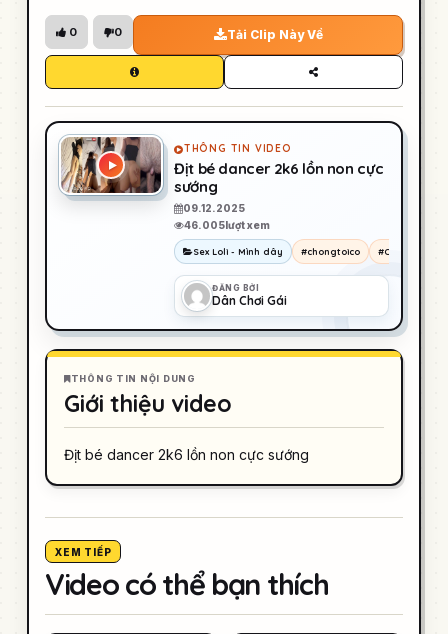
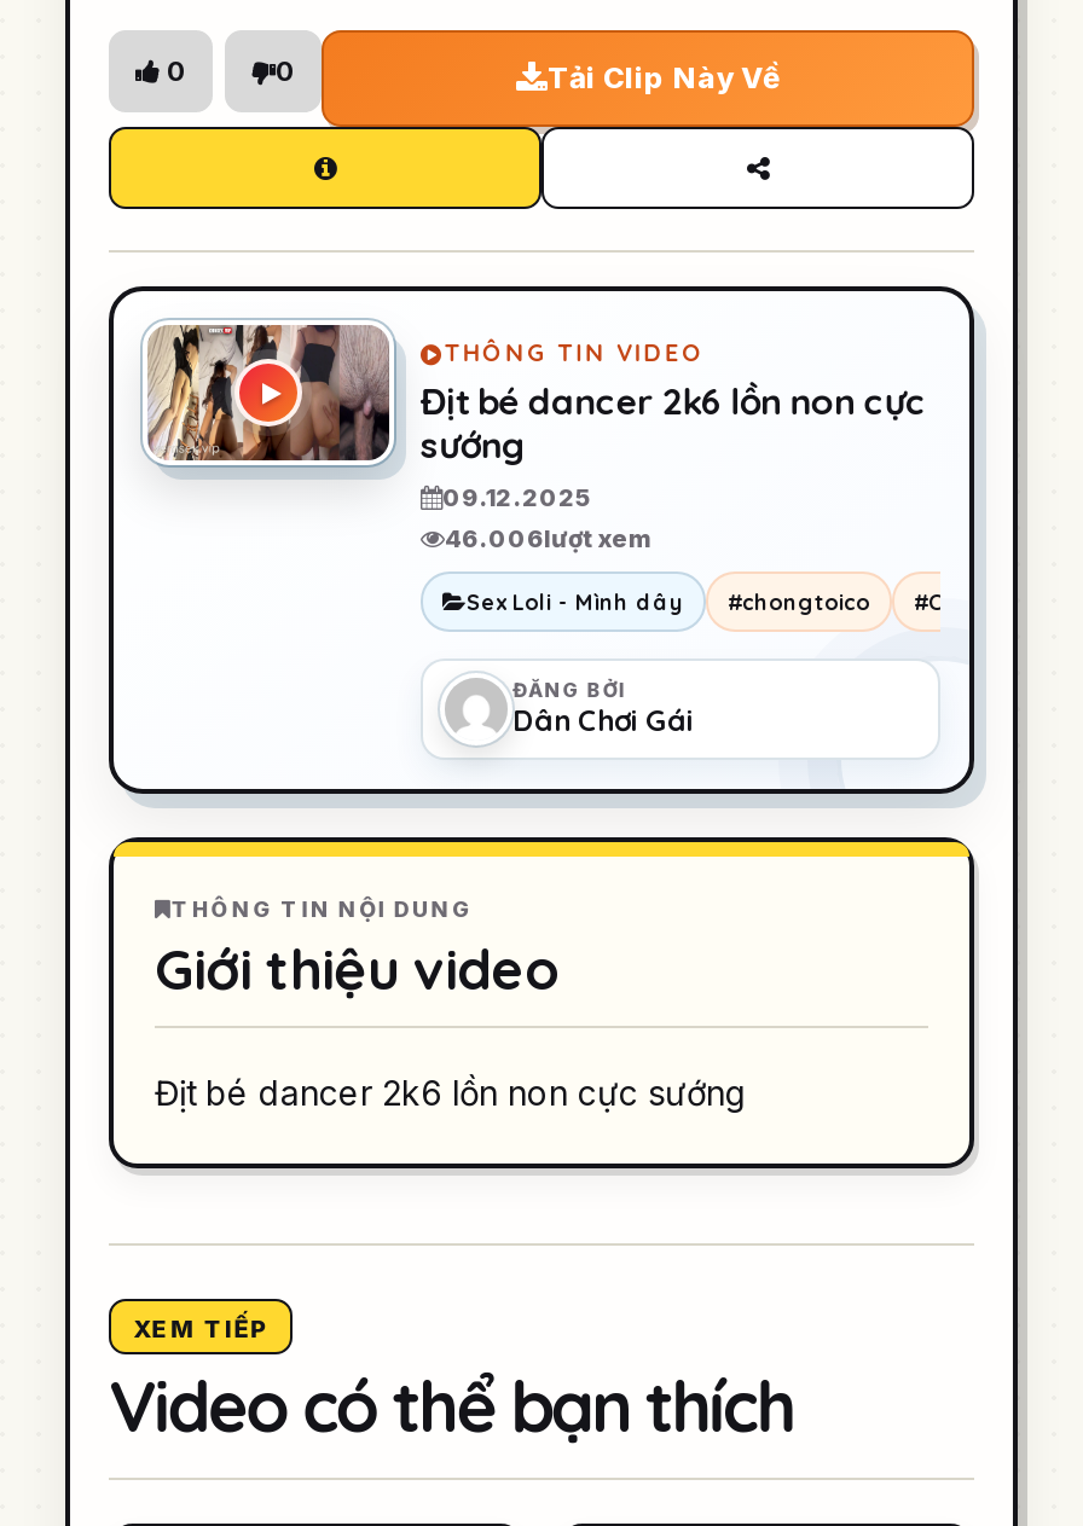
[184,219,270,231] 46.005lượt xem -> [445,523,653,552] 46.006lượt xem

